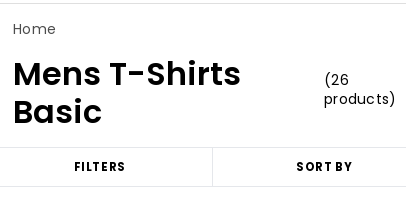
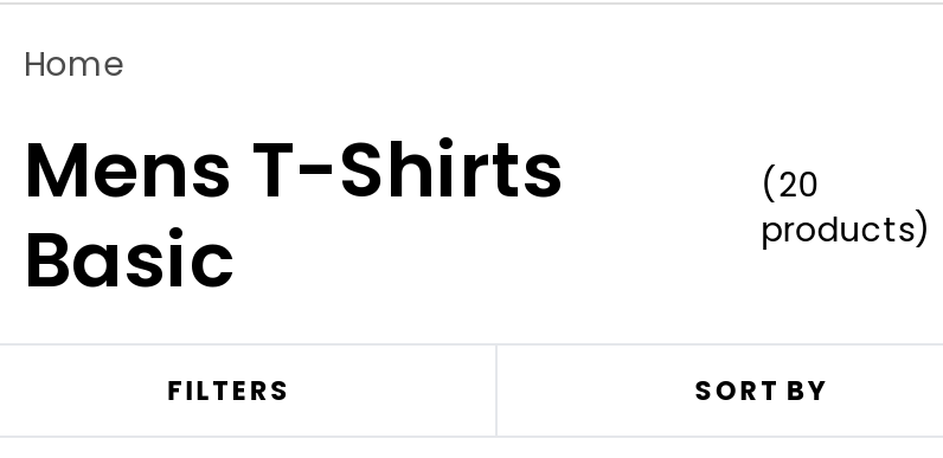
[324,70,349,90] (26 -> [761,161,819,209] (20

